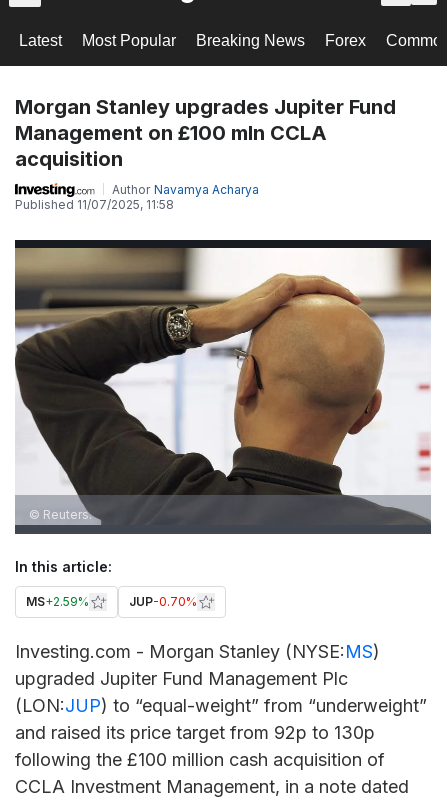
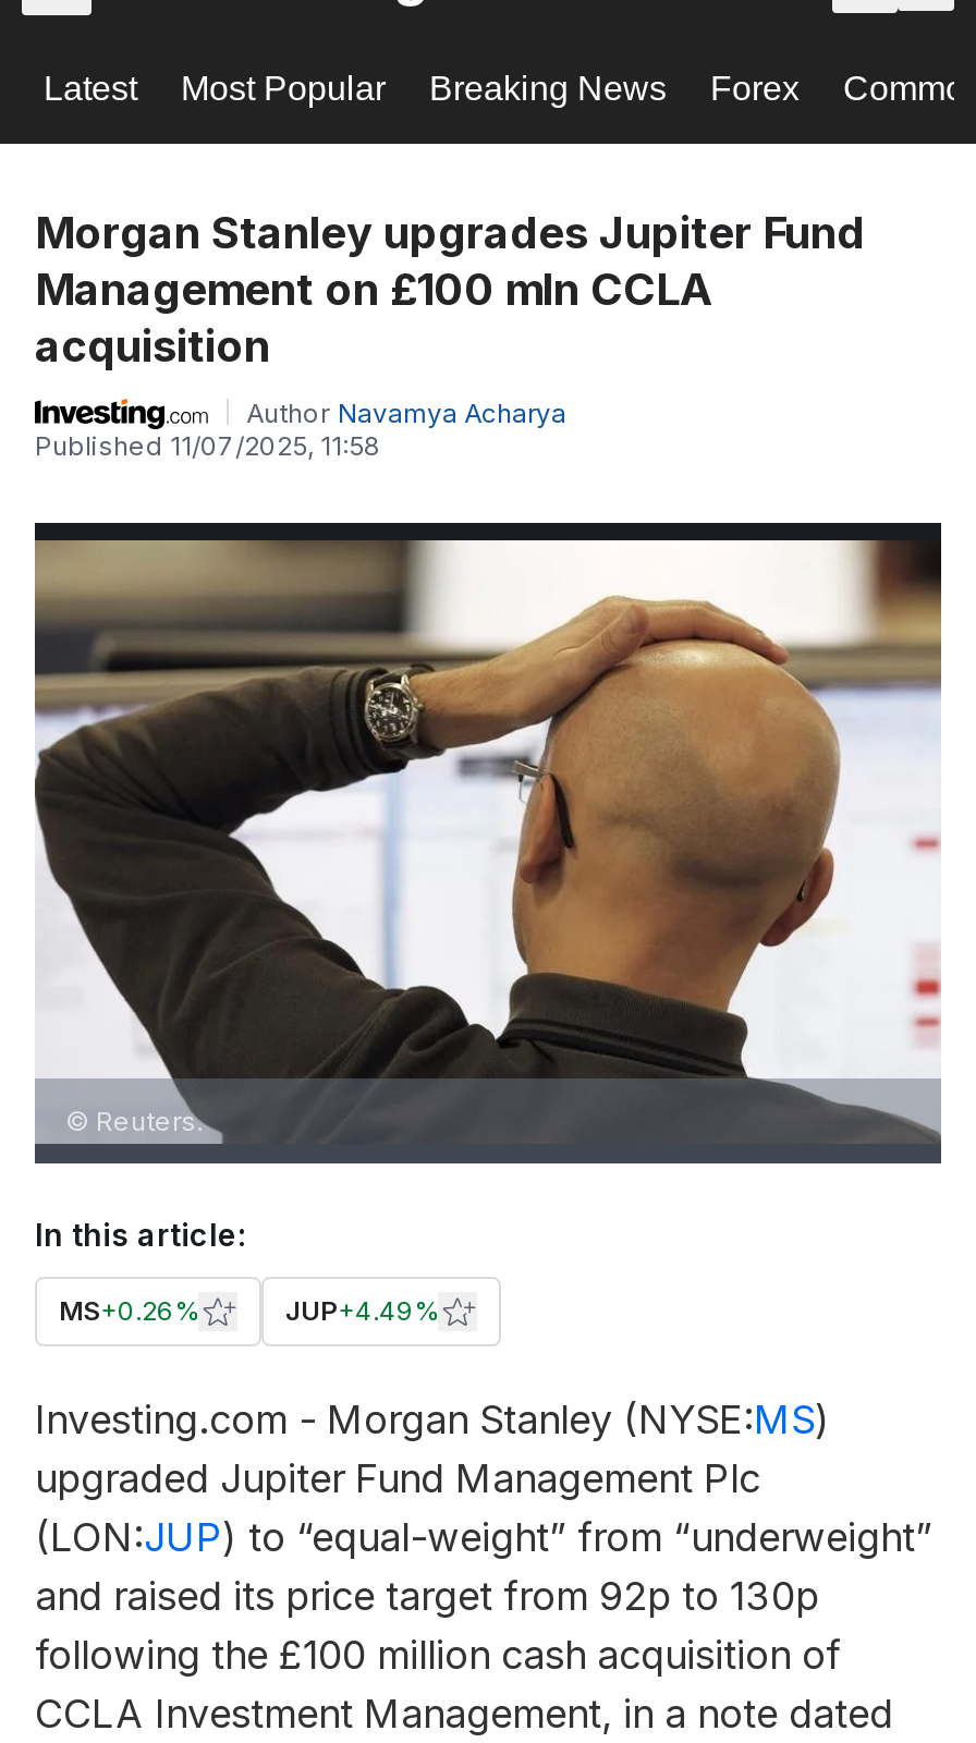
[26,594,197,609] MS+2.59% | JUP-0.70% -> [59,1294,438,1326] MS+0.26% | JUP+4.49%

